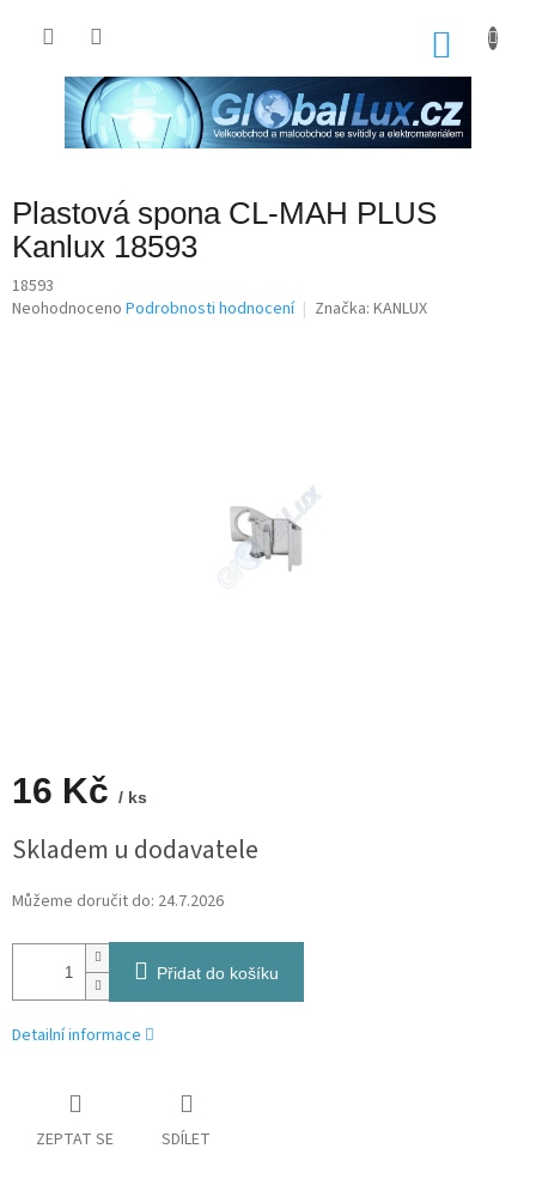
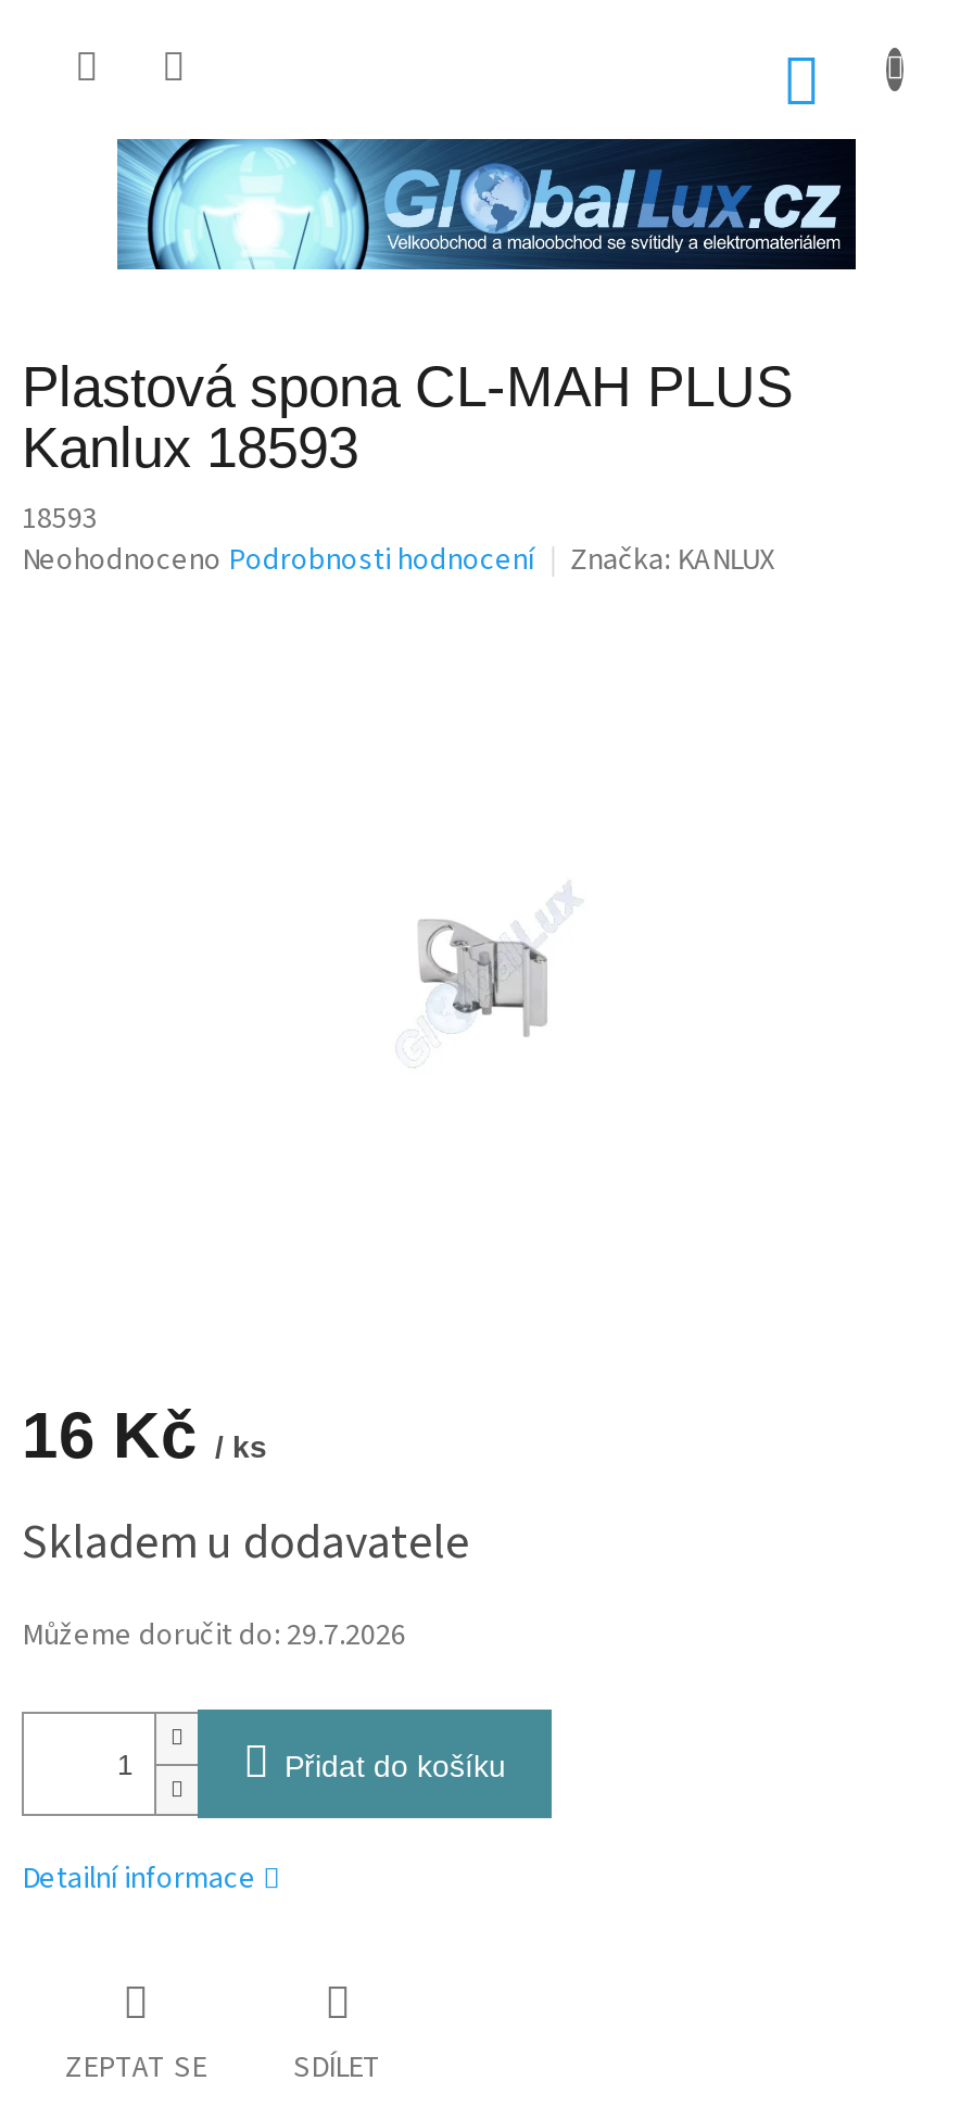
[12,890,224,914] Můžeme doručit do: 24.7.2026 -> [22,1615,406,1658] Můžeme doručit do: 29.7.2026

